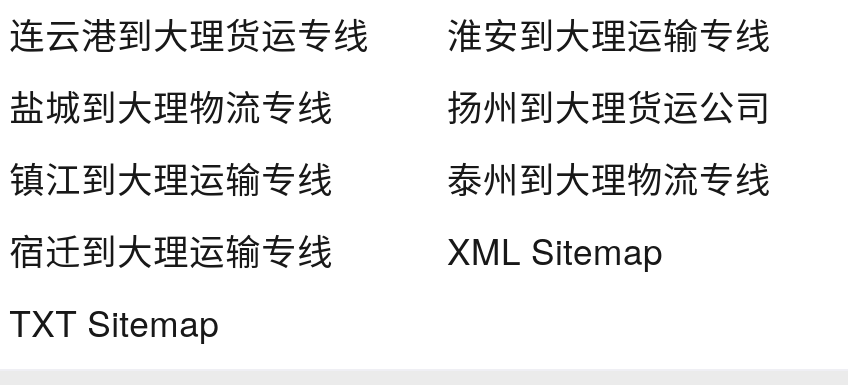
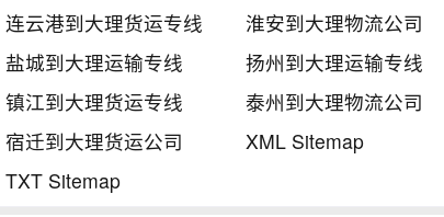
[447,9,771,59] 淮安到大理运输专线 -> [246,9,423,36] 淮安到大理物流公司
[9,81,333,131] 盐城到大理物流专线 -> [6,48,183,76] 盐城到大理运输专线
[447,81,771,131] 扬州到大理货运公司 -> [246,48,423,76] 扬州到大理运输专线
[9,153,333,203] 镇江到大理运输专线 -> [6,88,183,115] 镇江到大理货运专线
[447,153,771,203] 泰州到大理物流专线 -> [246,88,423,115] 泰州到大理物流公司
[9,225,333,275] 宿迁到大理运输专线 -> [6,127,183,155] 宿迁到大理货运公司

